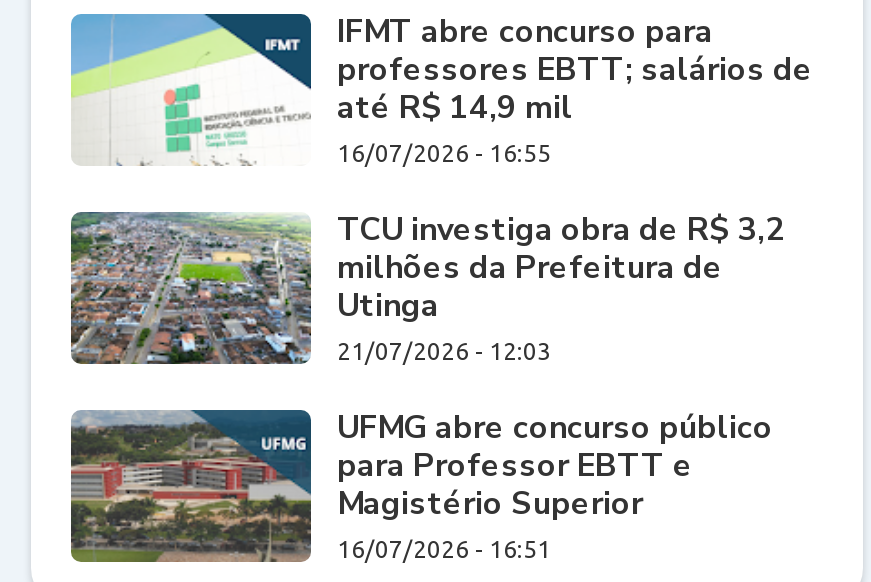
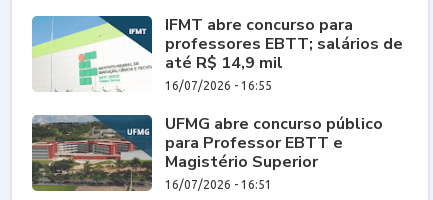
[71,207,785,366] [image] | TCU investiga obra de R$ 3,2 | milhões da Prefeitura de | Utinga | 21/07/2026 - 12:03 -> none

